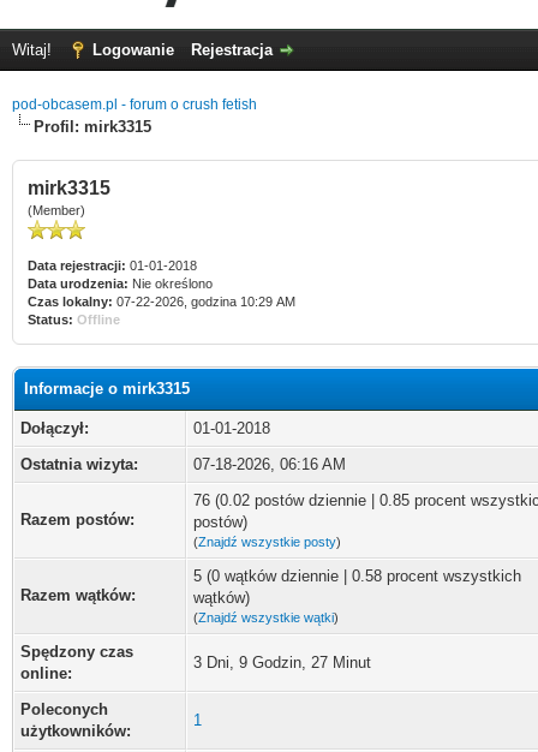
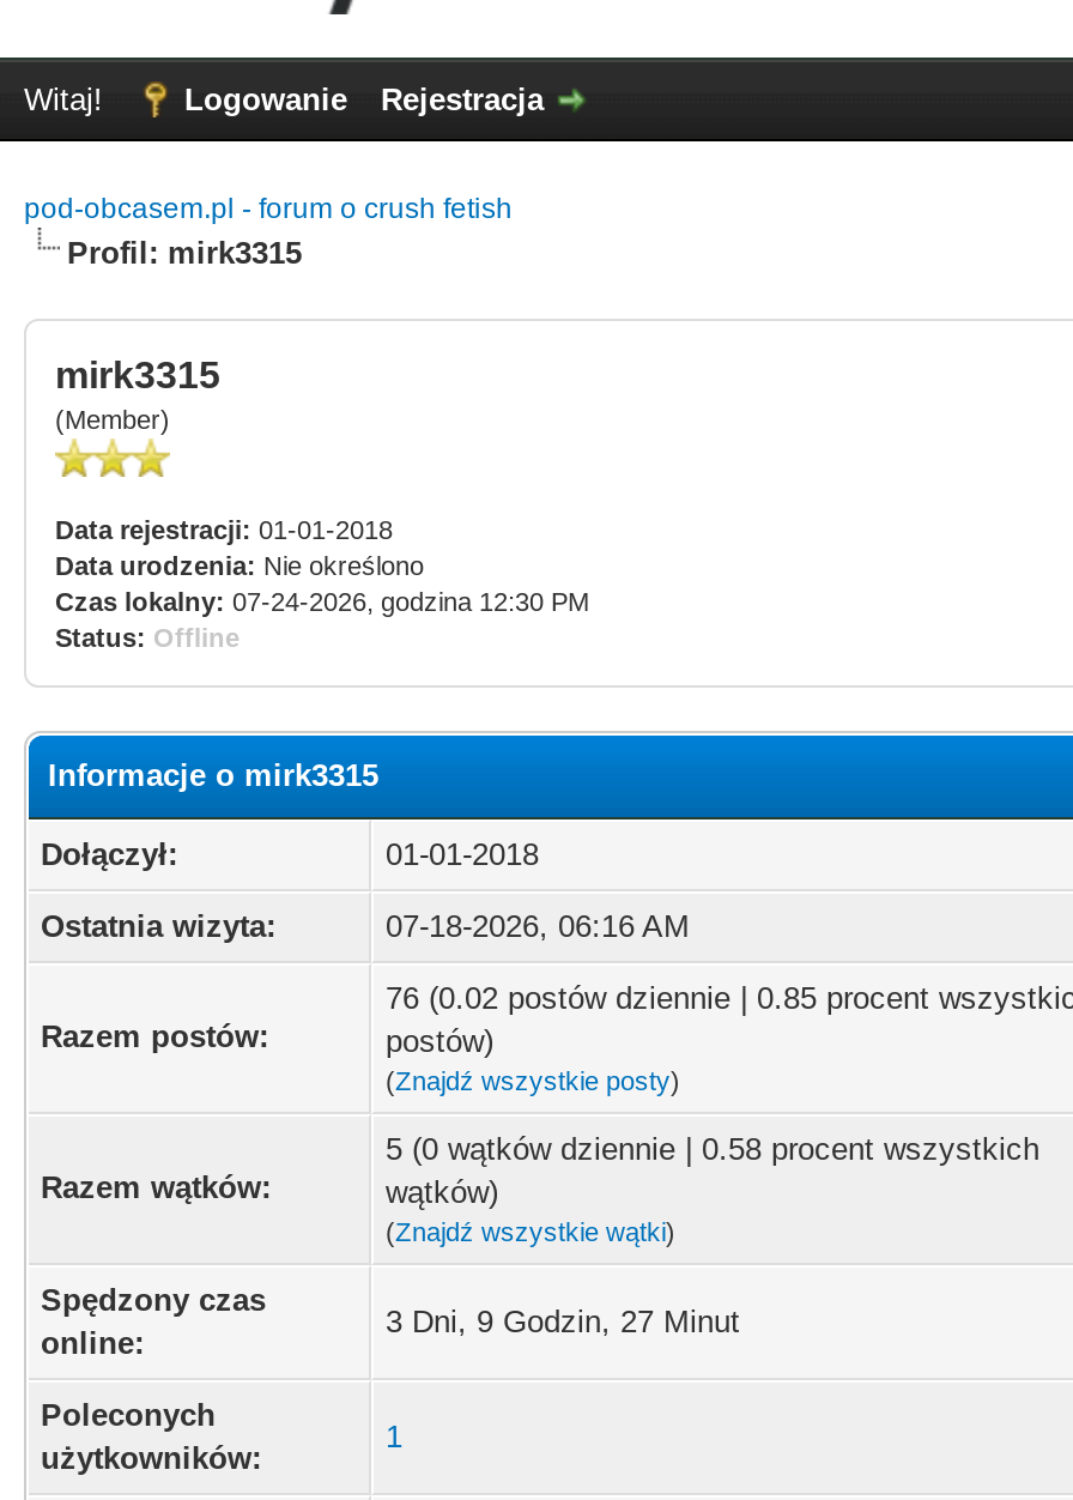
[28,294,295,309] Czas lokalny: 07-22-2026, godzina 10:29 AM -> [55,587,589,616] Czas lokalny: 07-24-2026, godzina 12:30 PM

